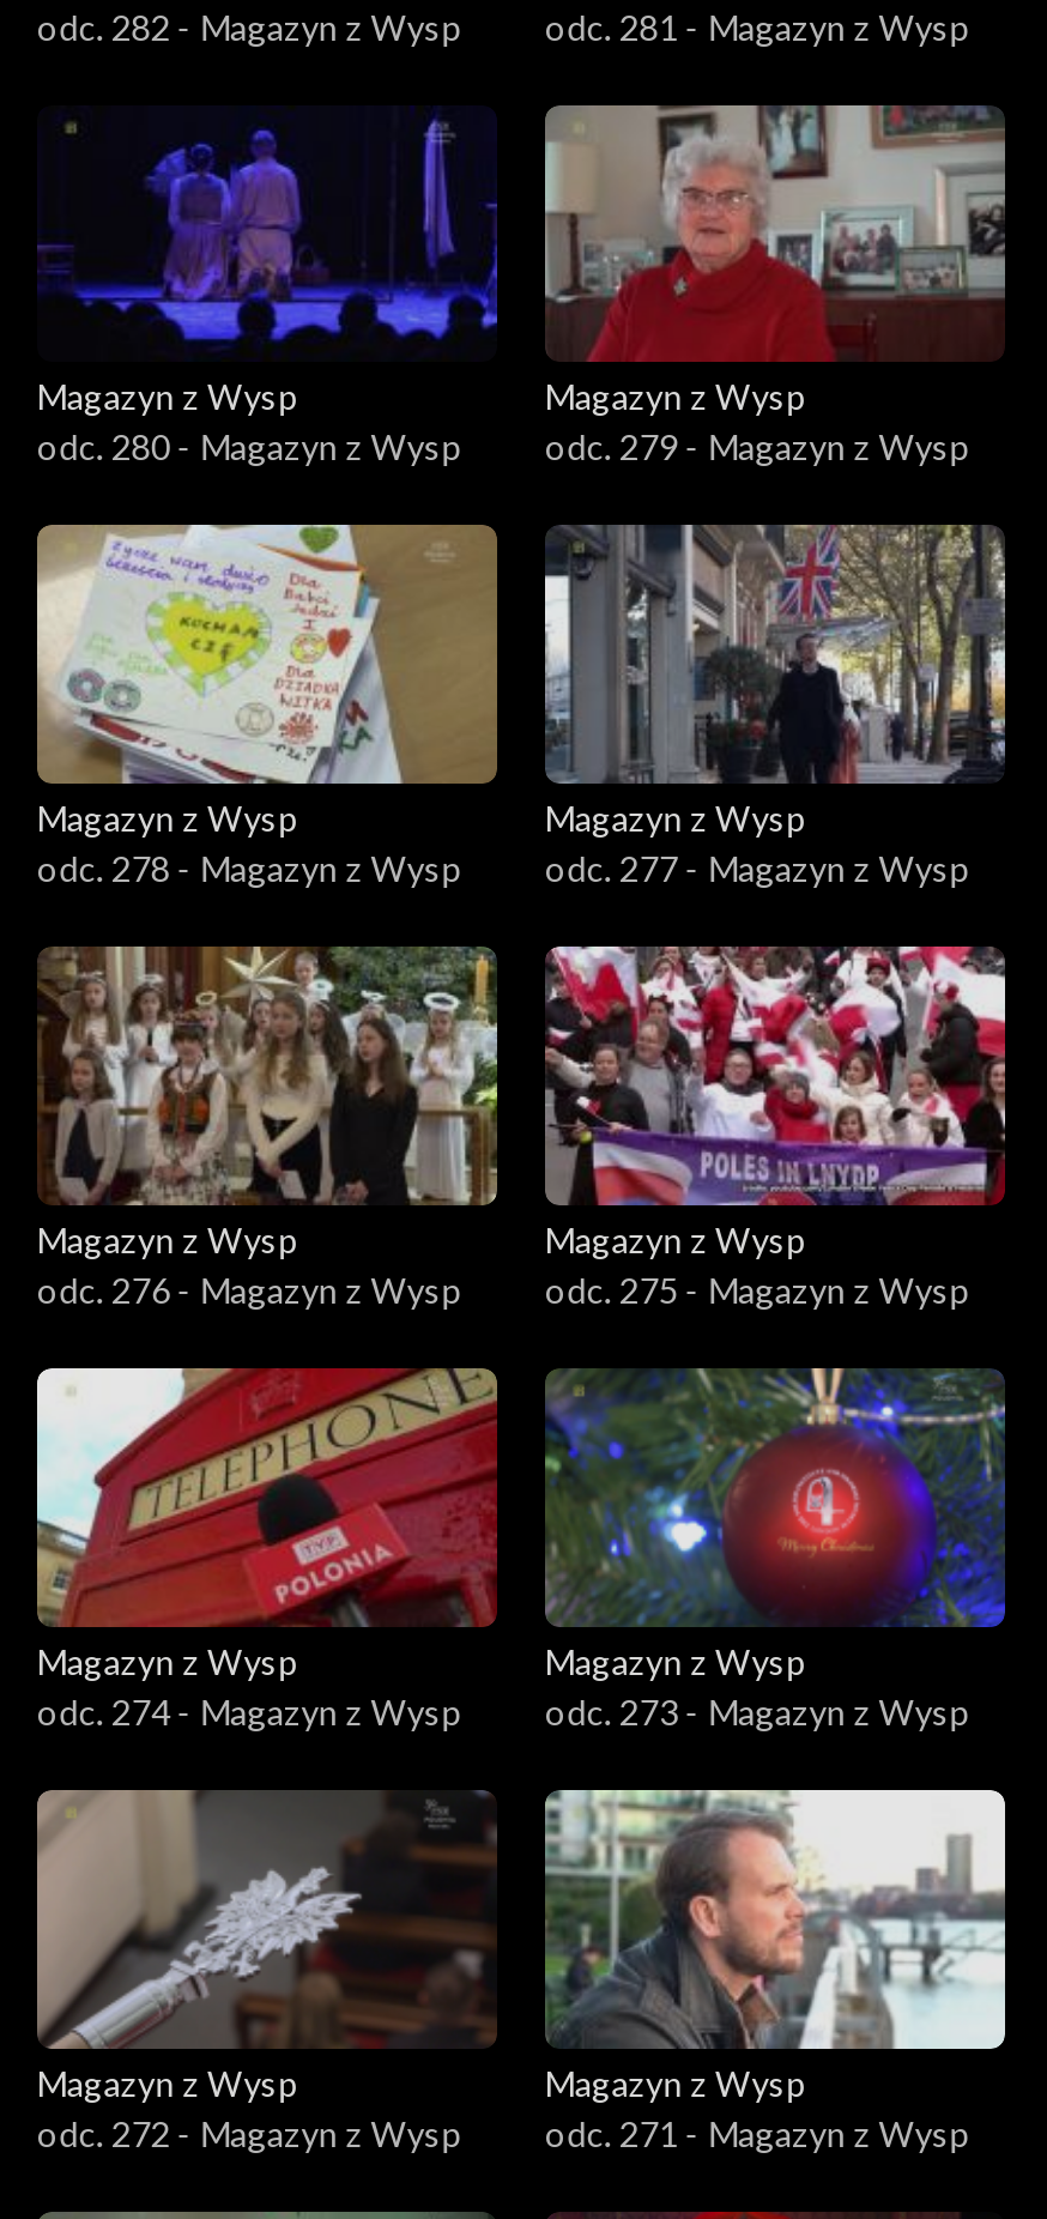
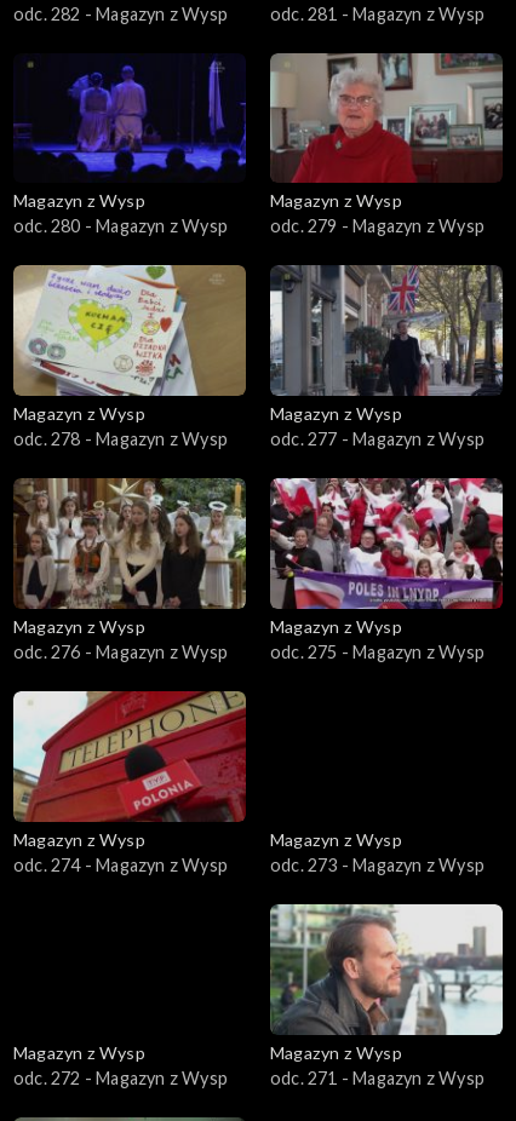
[543,1366,1007,1630] [image] -> none
[35,1788,497,2051] [image] -> none

